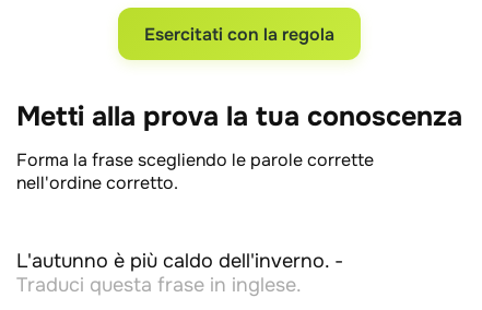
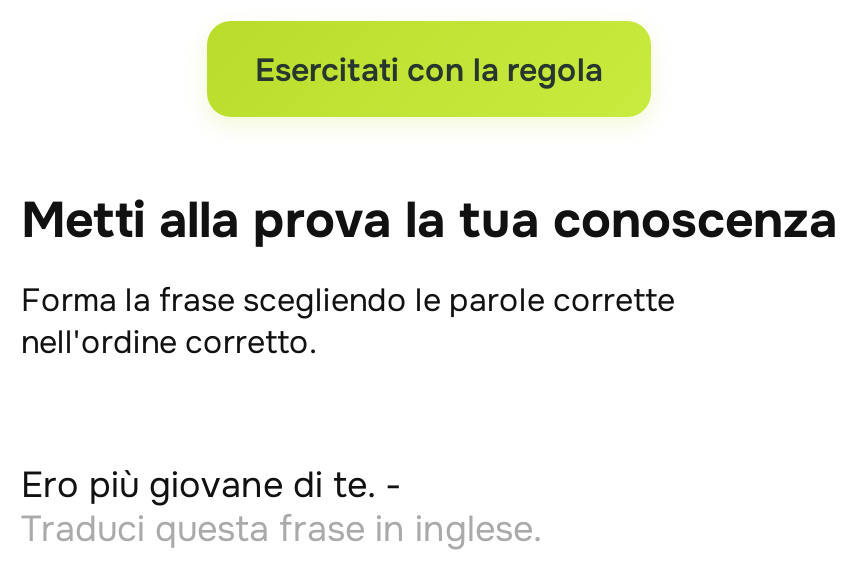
[16,249,343,273] L'autunno è più caldo dell'inverno. - -> [21,463,401,507] Ero più giovane di te. -

